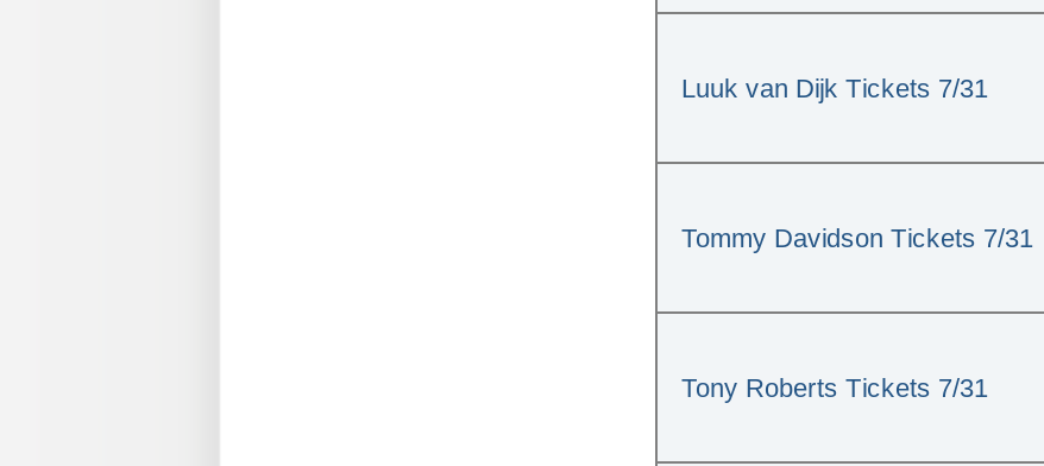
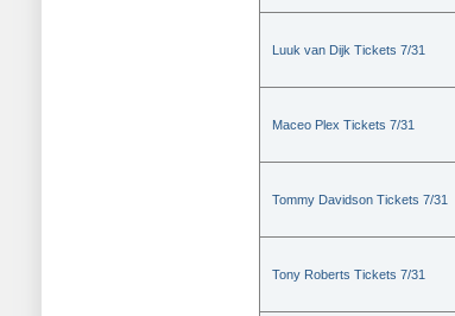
none -> [272,118,415,132] Maceo Plex Tickets 7/31

